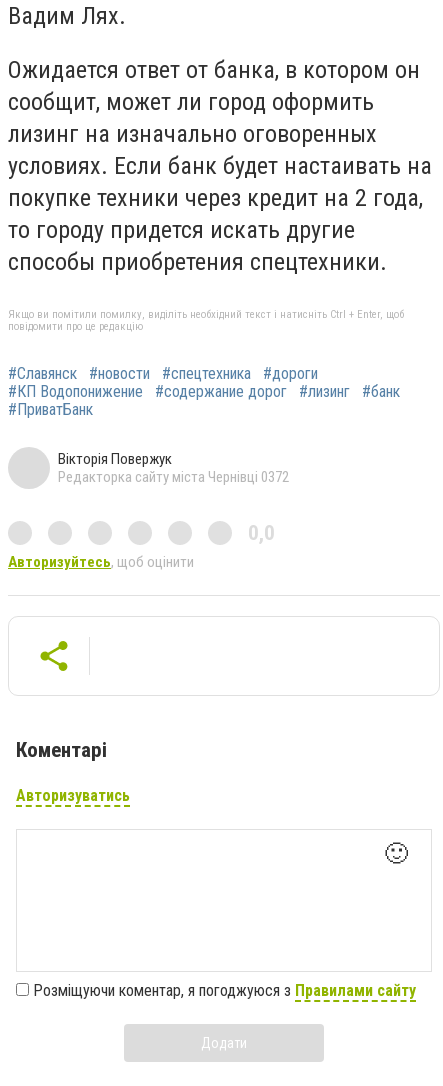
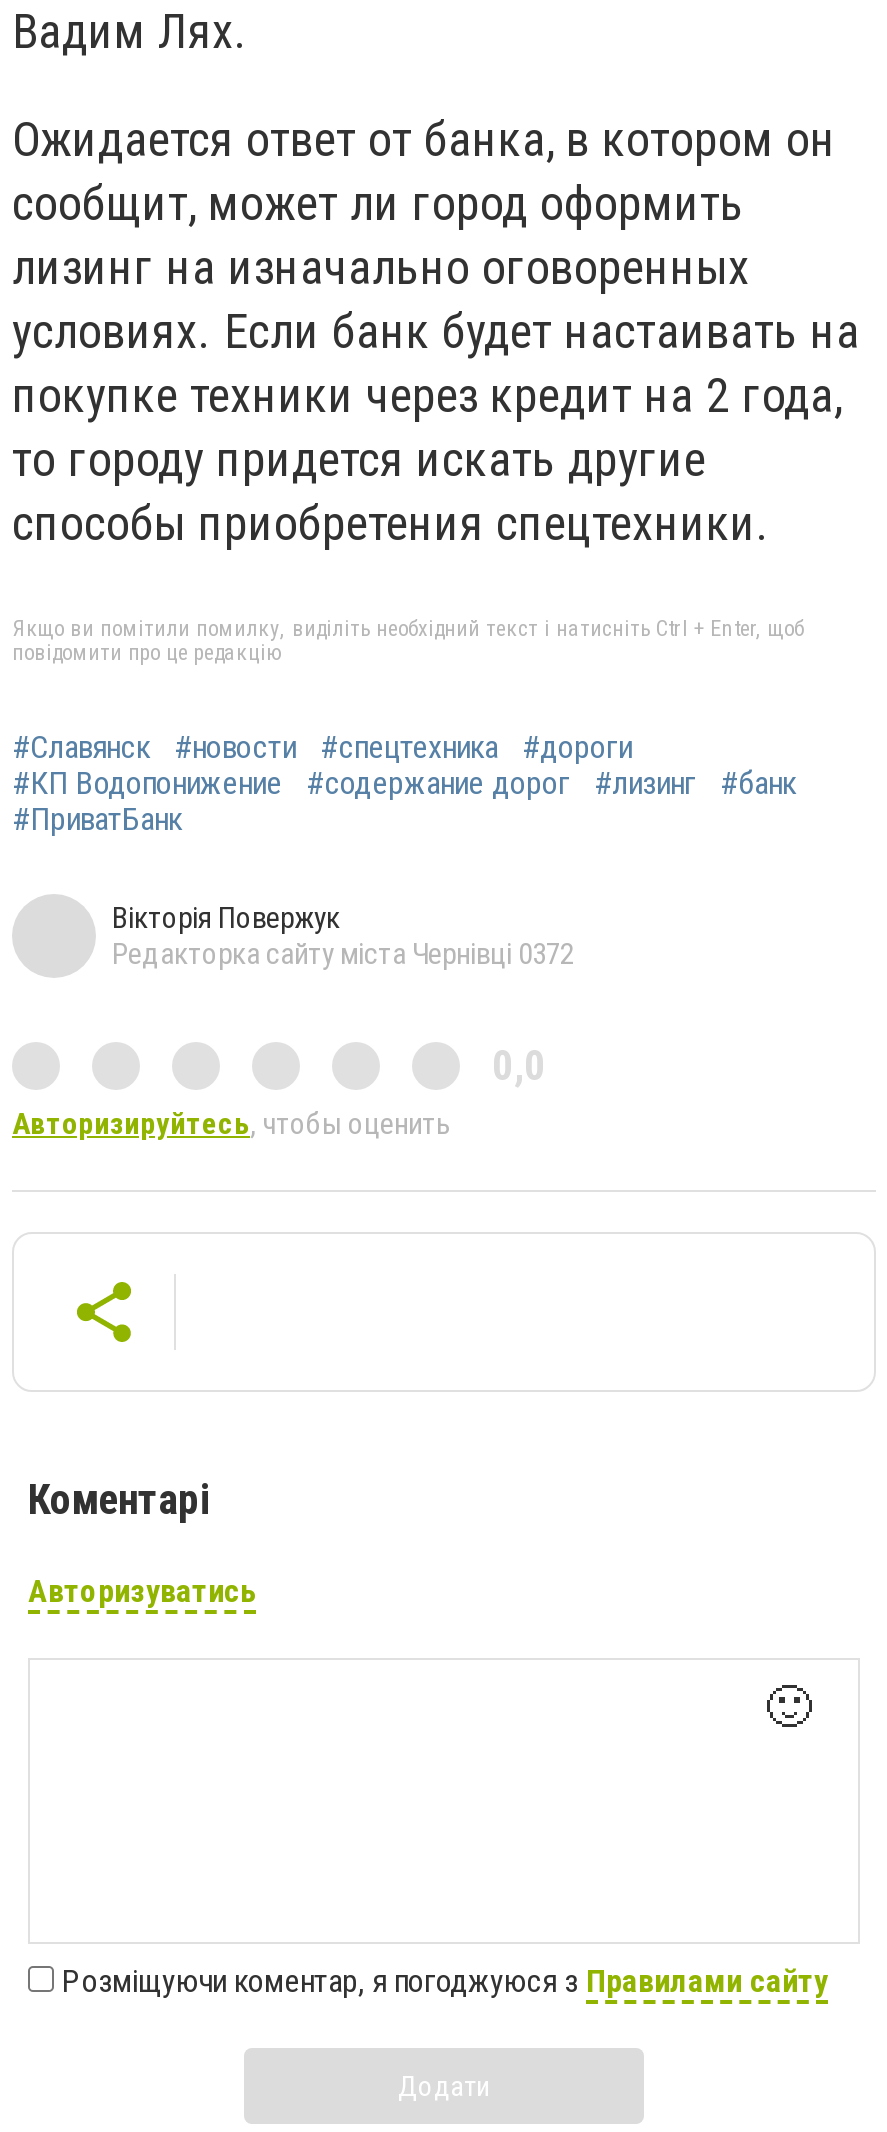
[8,553,194,571] Авторизуйтесь, щоб оцінити -> [12,1107,450,1143] Авторизируйтесь, чтобы оценить

